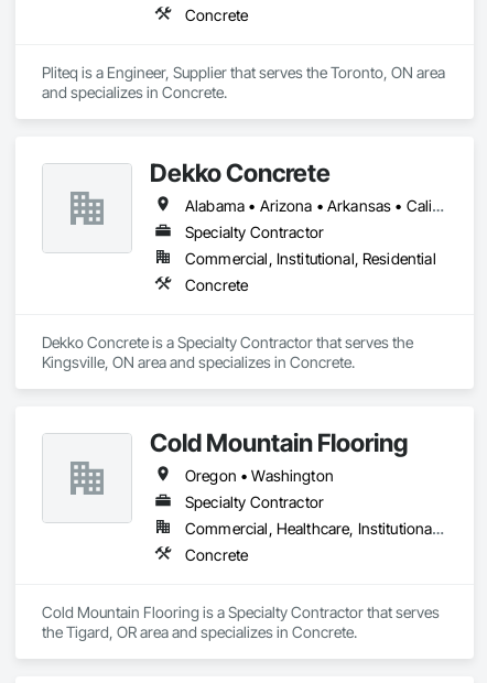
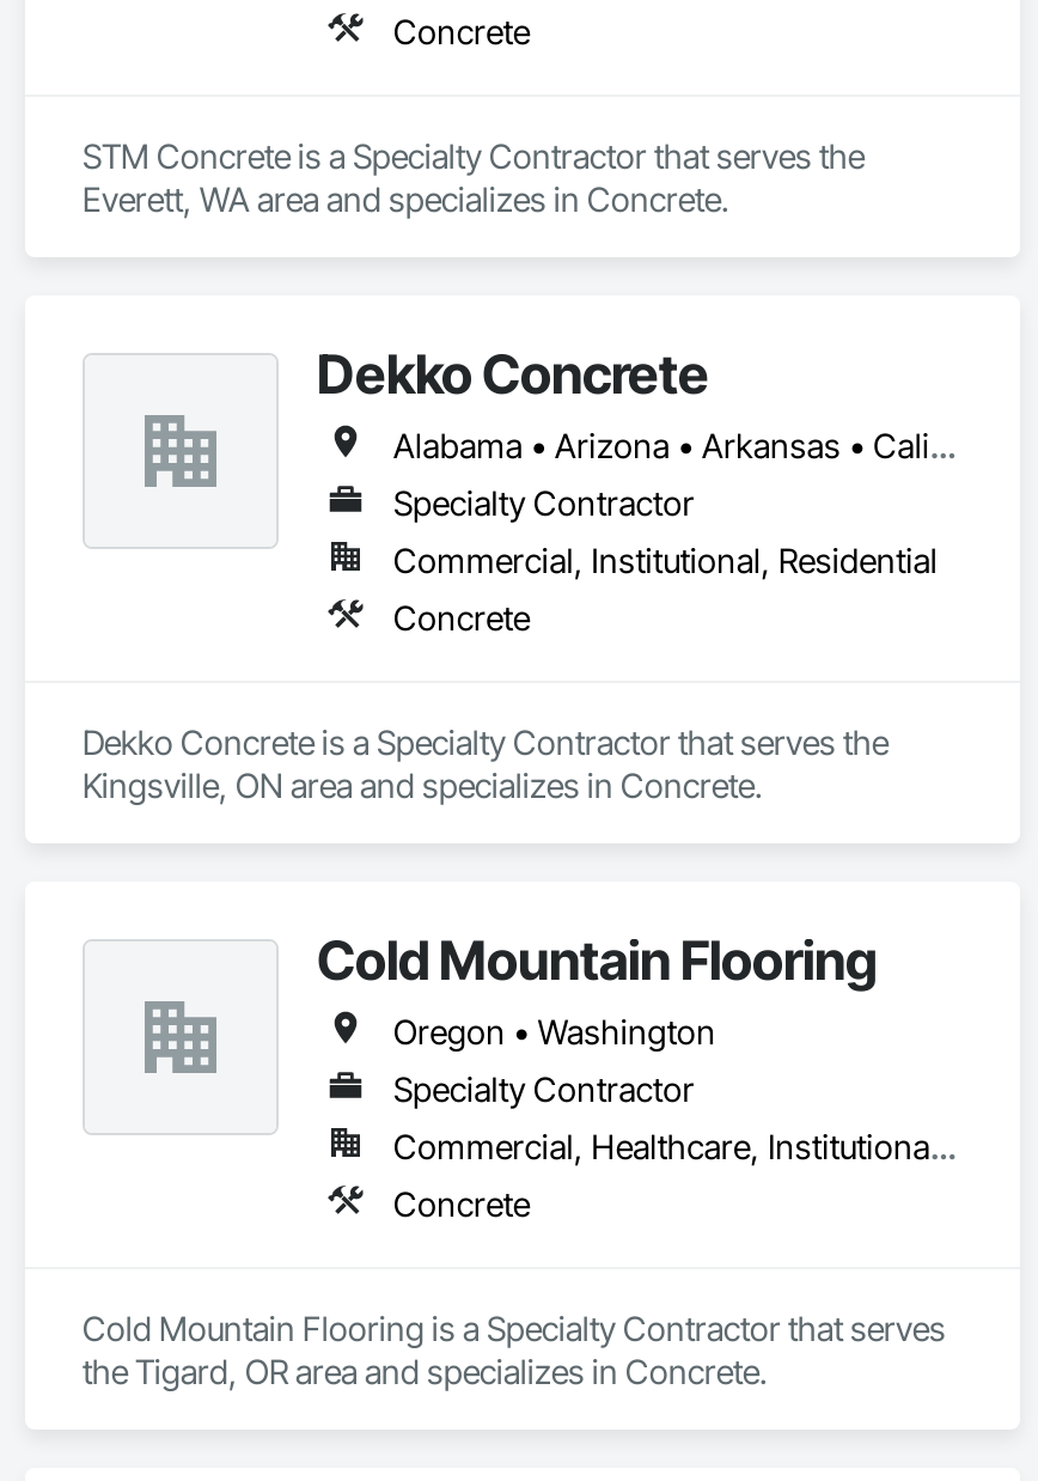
[42,63,445,101] Pliteq is a Engineer, Supplier that serves the Toronto, ON area | and specializes in Concrete. -> [83,135,865,219] STM Concrete is a Specialty Contractor that serves the | Everett, WA area and specializes in Concrete.

